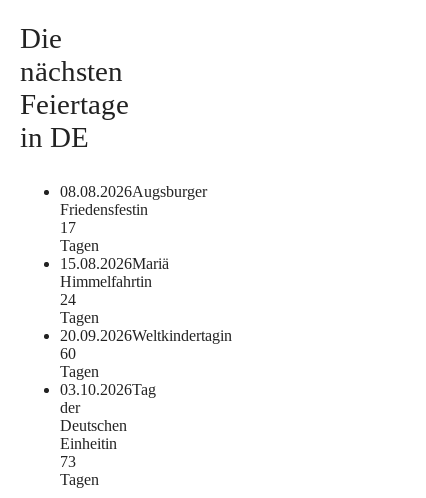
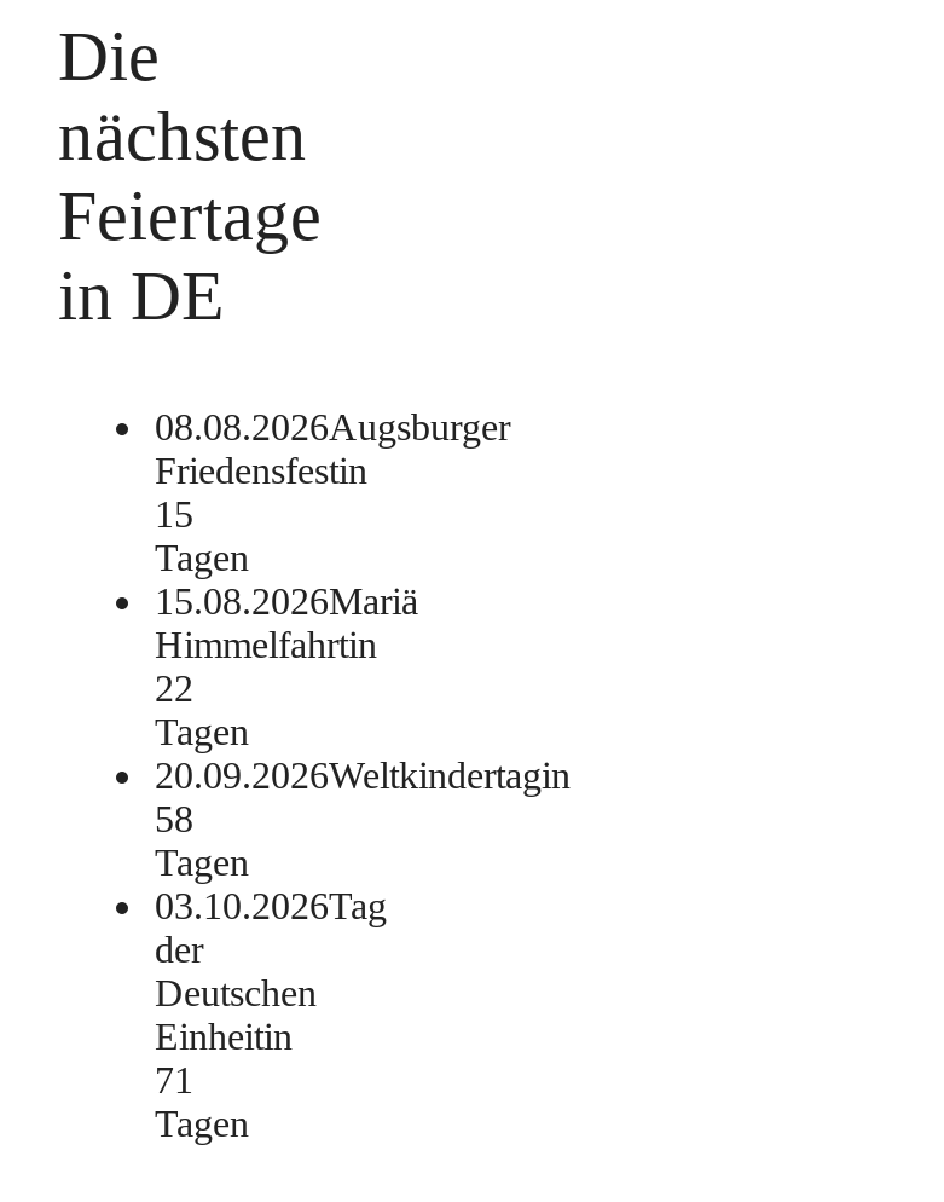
[60,219,76,236] 17 -> [155,492,193,534] 15
[60,291,76,308] 24 -> [155,667,193,708] 22
[60,345,76,362] 60 -> [155,797,193,838] 58
[60,453,76,470] 73 -> [155,1058,193,1099] 71

